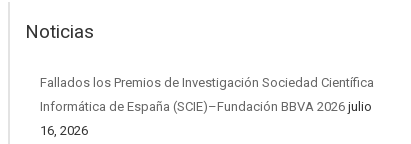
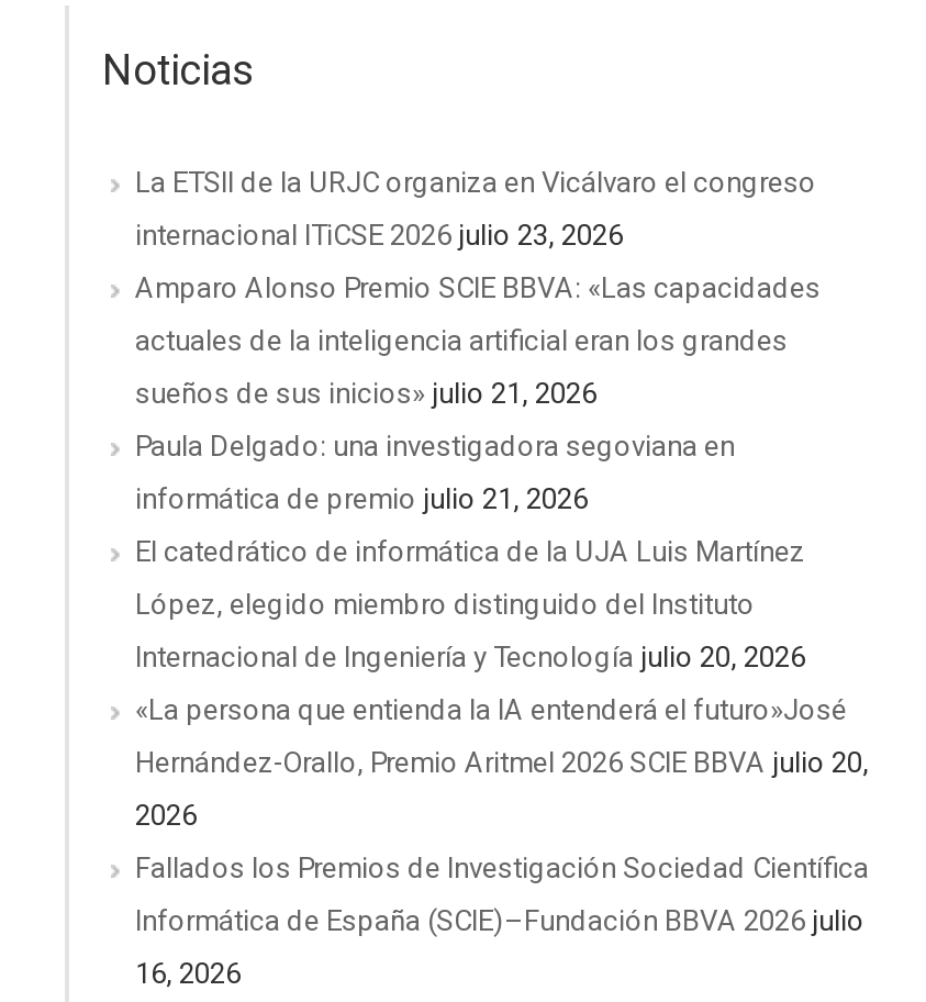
none -> [135,167,869,833] La ETSII de la URJC organiza en Vicálvaro el congreso | internacional ITiCSE 2026 julio 23, 2026 | Amparo Alonso Premio SCIE BBVA: «Las capacidades | actuales de la inteligencia artificial eran los grandes | sueños de sus inicios» julio 21, 2026 | Paula Delgado: una investigadora segoviana en | informática de premio julio 21, 2026 | El catedrático de informática de la UJA Luis Martínez | López, elegido miembro distinguido del Instituto | Internacional de Ingeniería y Tecnología julio 20, 2026 | «La persona que entienda la IA entenderá el futuro»José | Hernández-Orallo, Premio Aritmel 2026 SCIE BBVA julio 20, | 2026

